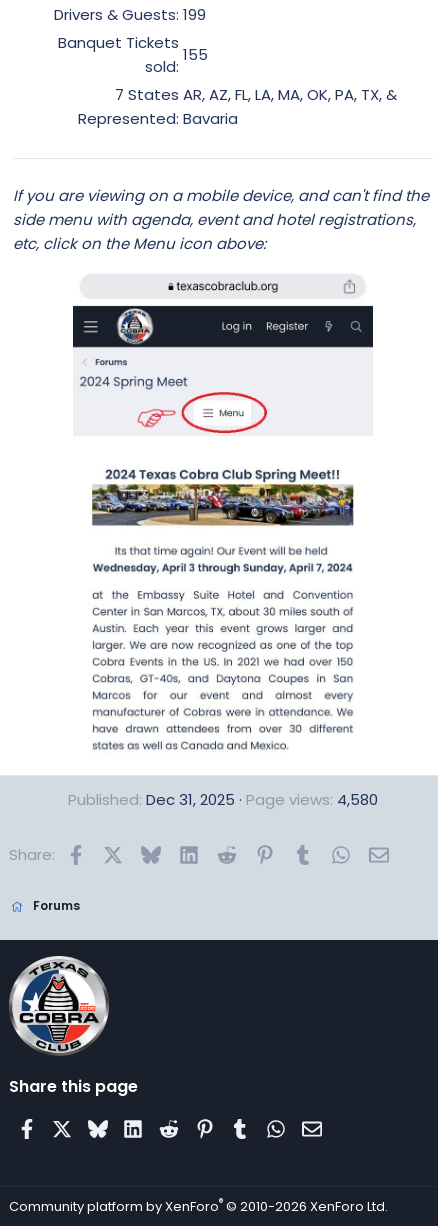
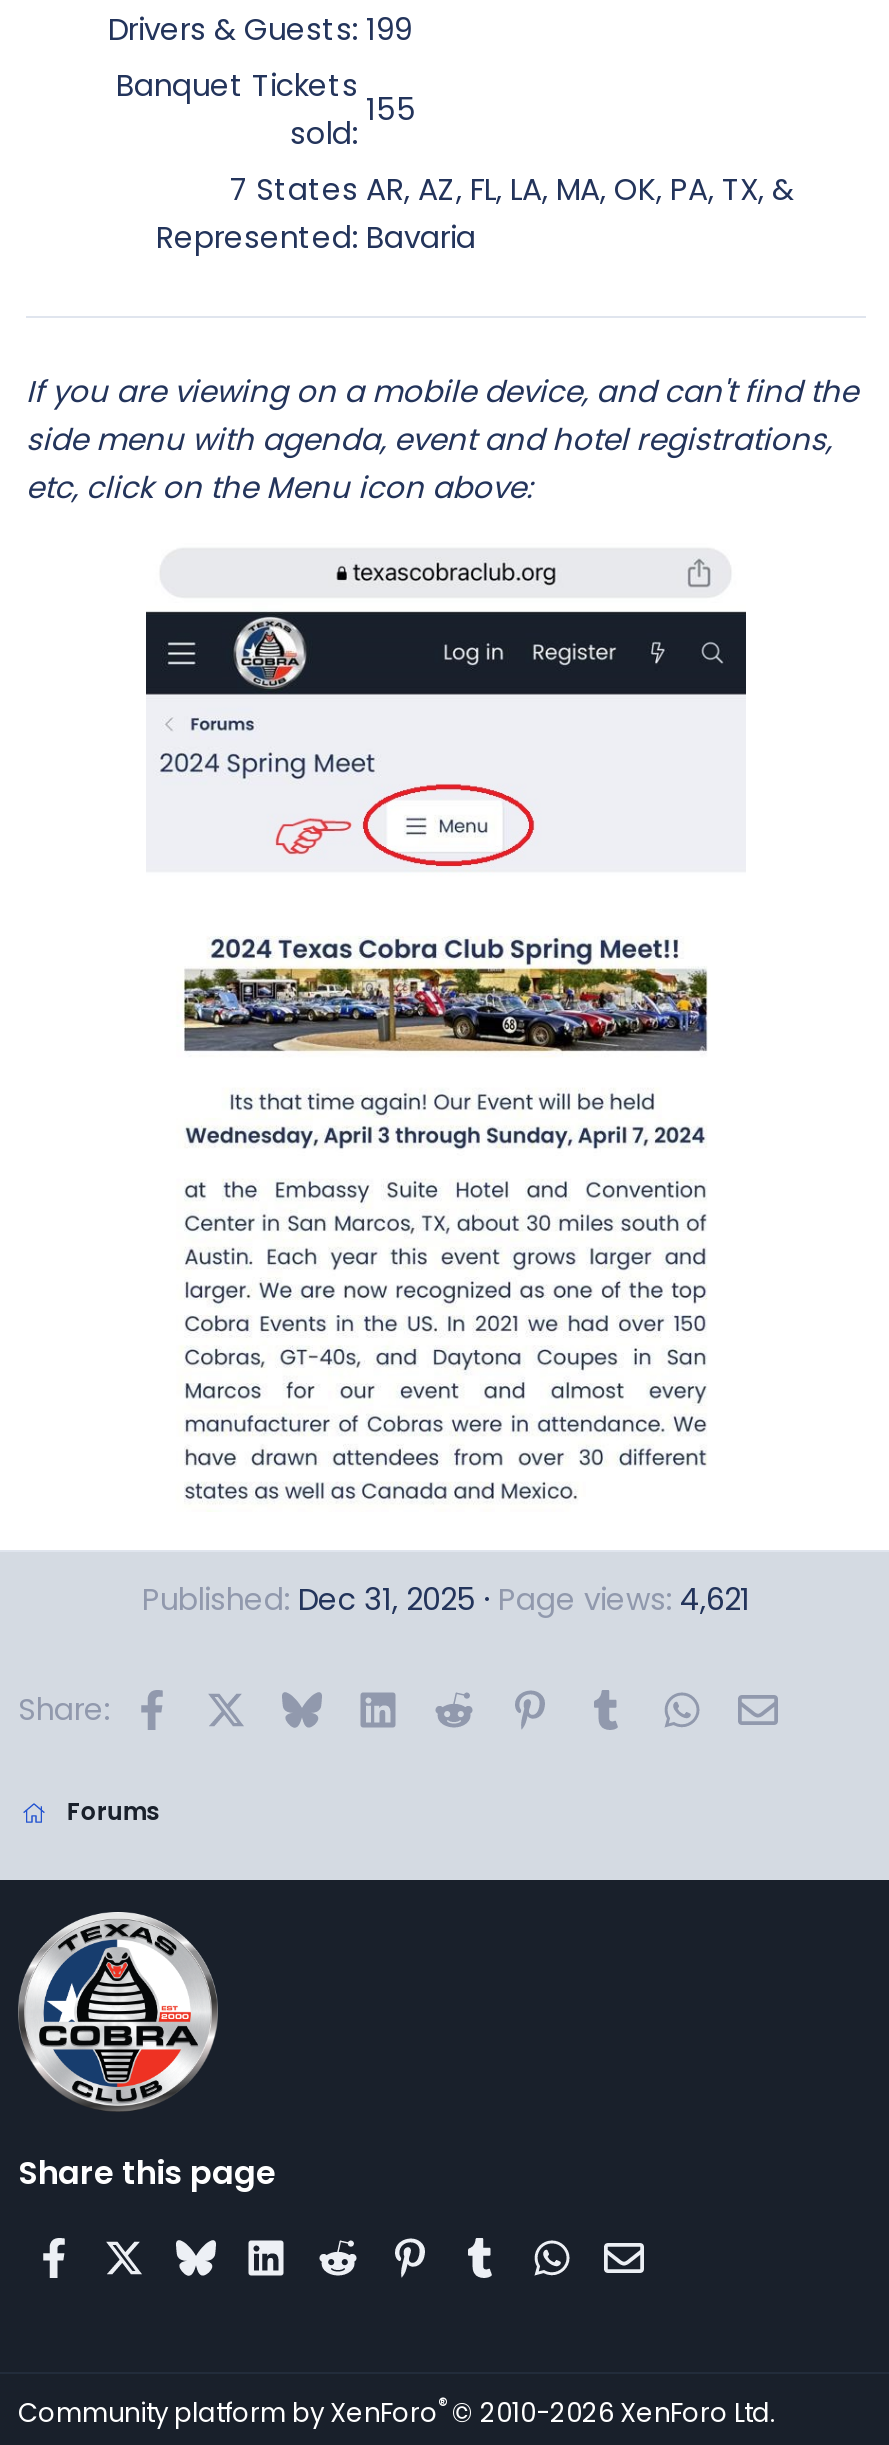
[68,789,378,810] Published Dec 31, 2025 Page views 4,580 -> [142,1579,750,1621] Published Dec 31, 2025 Page views 4,621

